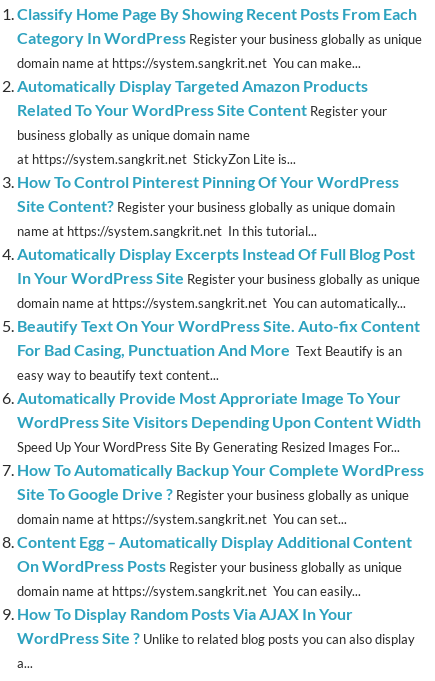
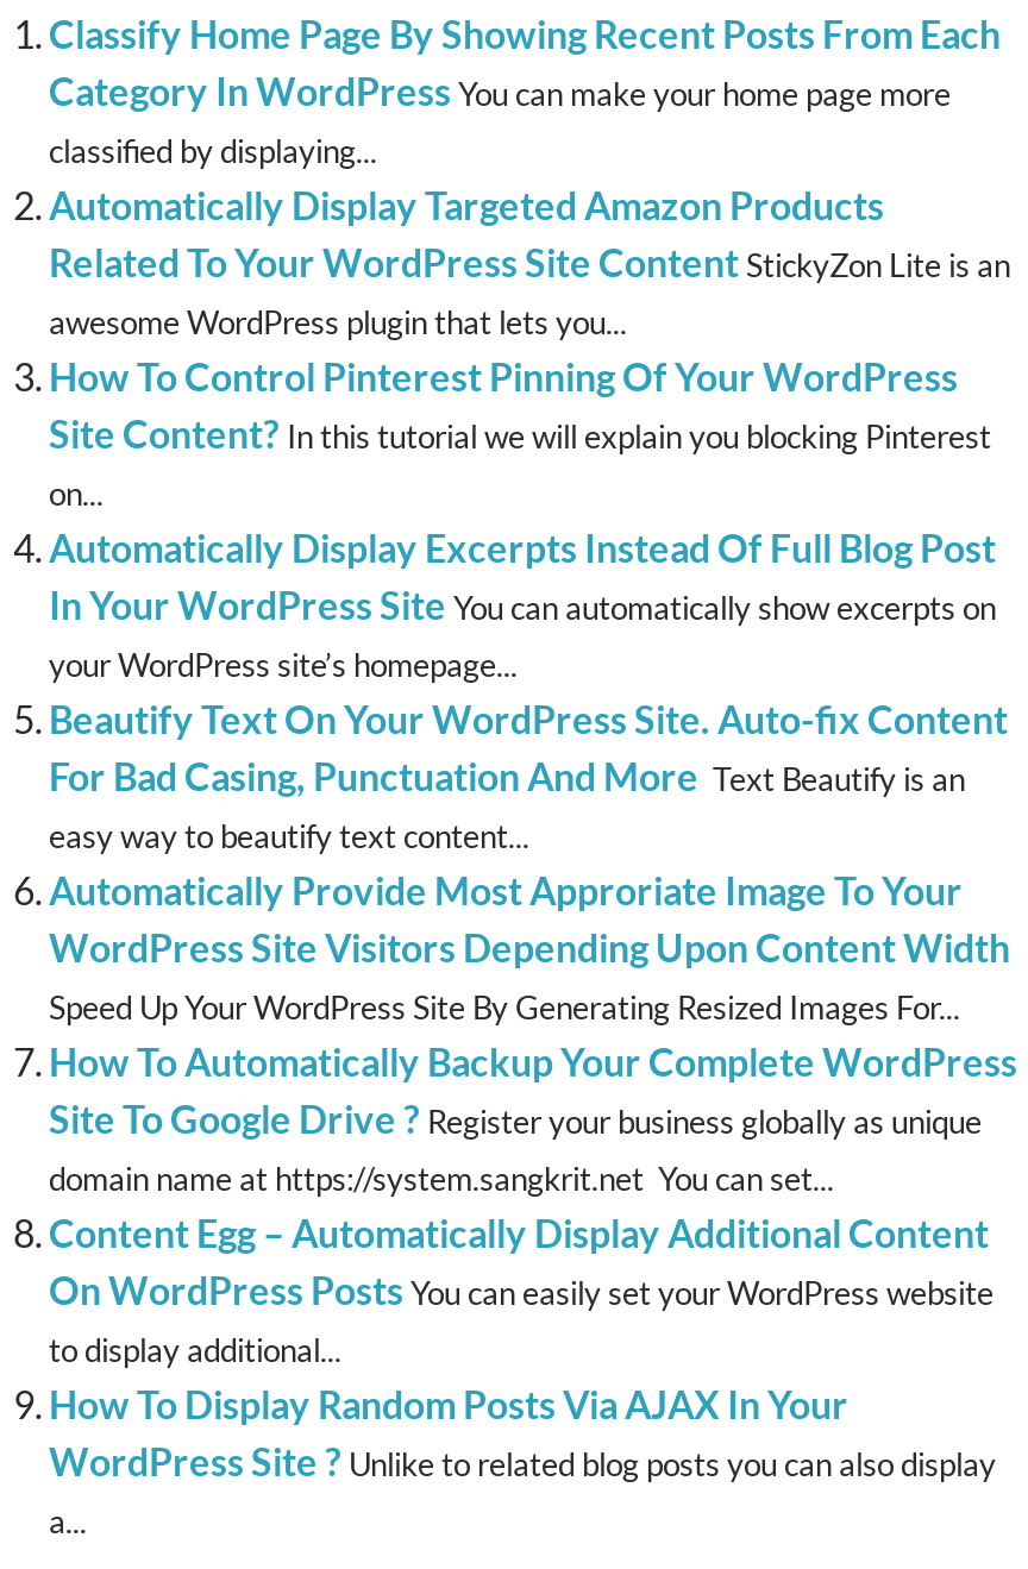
[17,28,422,71] Category In WordPress Register your business globally as unique | domain name at https://system.sangkrit.net You can make... -> [49,68,951,170] Category In WordPress You can make your home page more | classified by displaying...
[17,100,387,167] Related To Your WordPress Site Content Register your | business globally as unique domain name | at https://system.sangkrit.net StickyZon Lite is... -> [49,239,1010,341] Related To Your WordPress Site Content StickyZon Lite is an | awesome WordPress plugin that lets you...
[17,196,395,239] Site Content? Register your business globally as unique domain | name at https://system.sangkrit.net In this tutorial... -> [49,410,991,513] Site Content? In this tutorial we will explain you blocking Pinterest | on...
[17,268,420,311] In Your WordPress Site Register your business globally as unique | domain name at https://system.sangkrit.net You can automatically... -> [49,582,996,684] In Your WordPress Site You can automatically show excerpts on | your WordPress site’s homepage...
[17,556,402,599] On WordPress Posts Register your business globally as unique | domain name at https://system.sangkrit.net You can easily... -> [49,1267,993,1369] On WordPress Posts You can easily set your WordPress website | to display additional...

